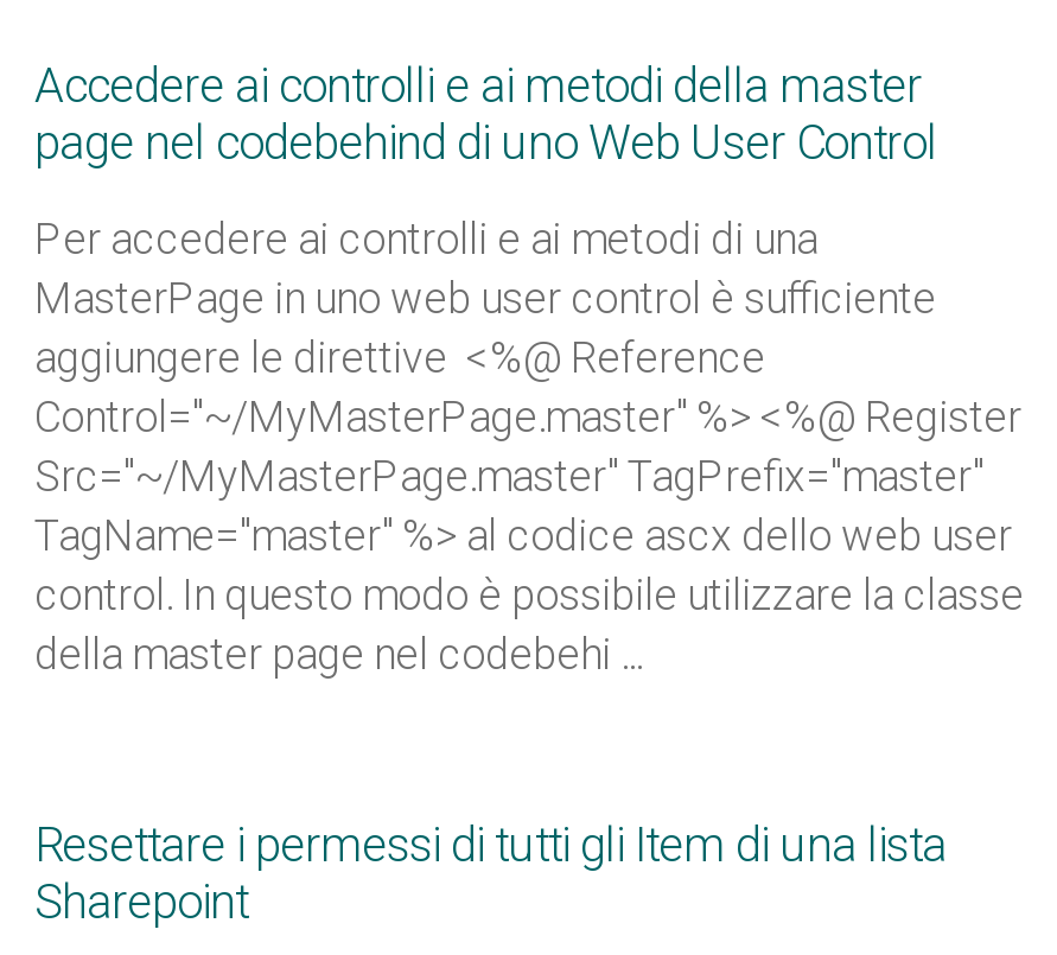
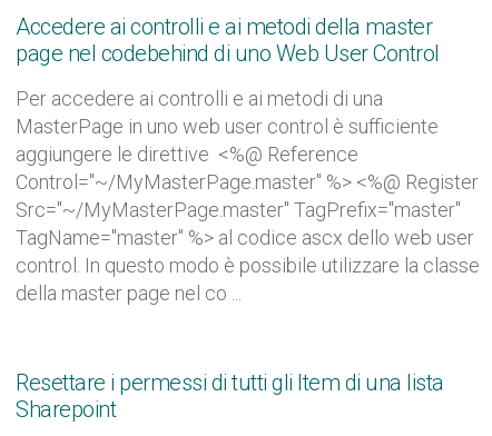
[34,629,642,679] della master page nel codebehi ... -> [16,281,242,305] della master page nel co ...

